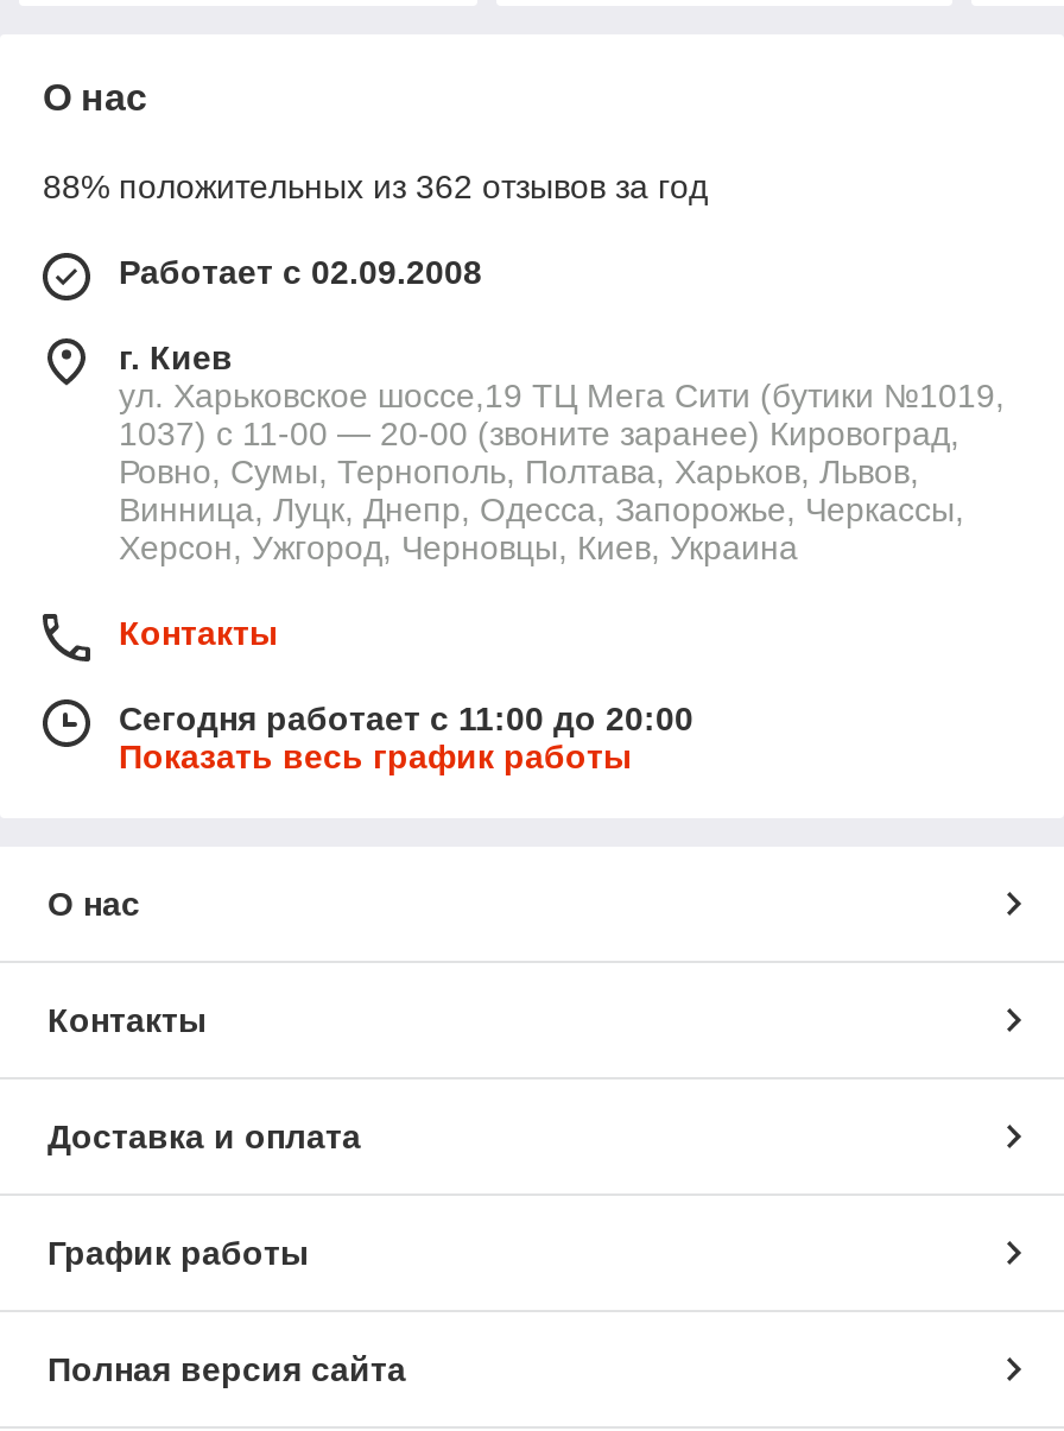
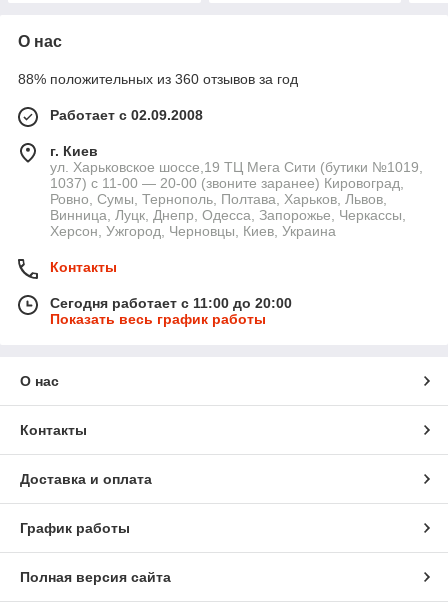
[43,168,708,206] 88% положительных из 362 отзывов за год -> [18,71,298,87] 88% положительных из 360 отзывов за год

